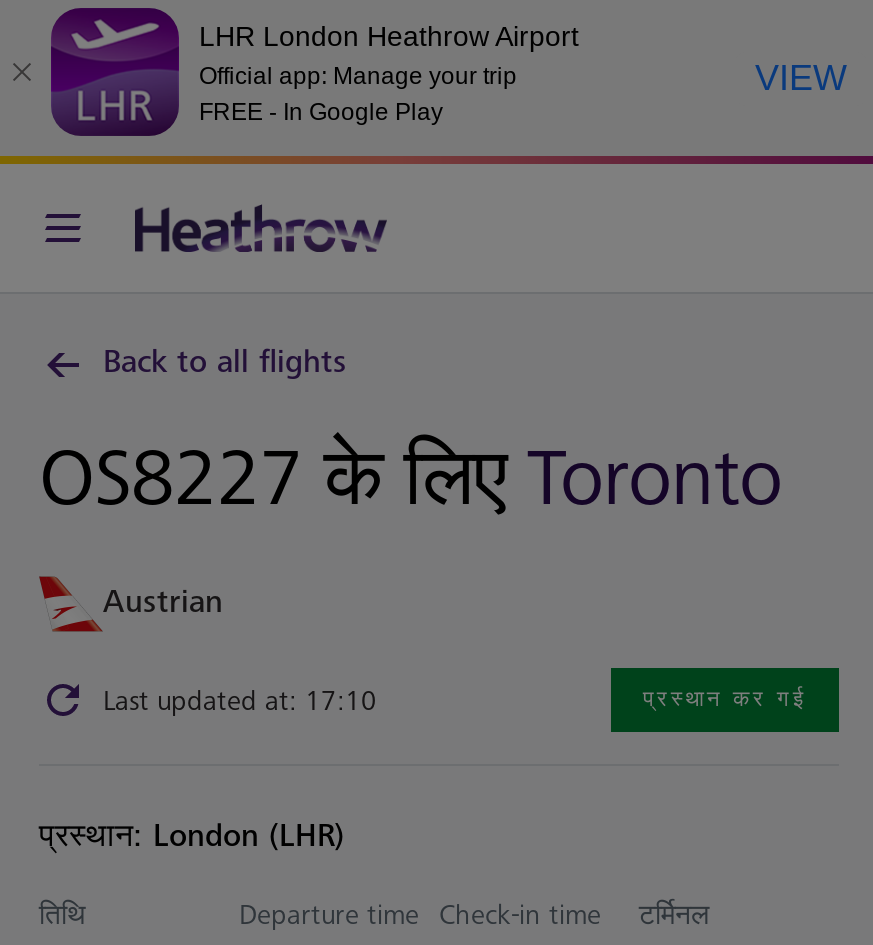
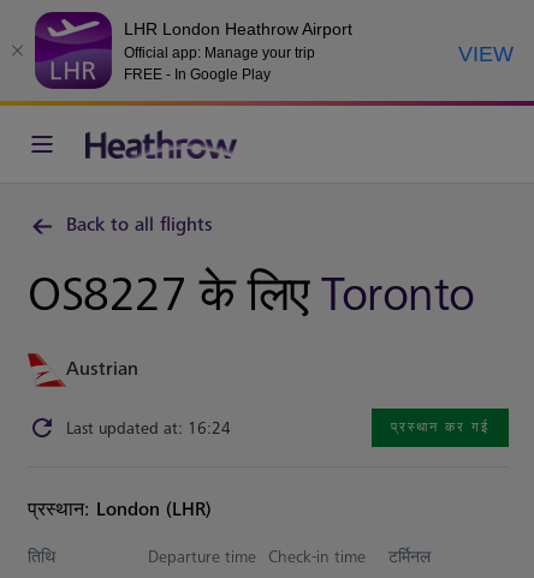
[103,683,377,717] Last updated at: 17:10 -> [66,418,231,438] Last updated at: 16:24

